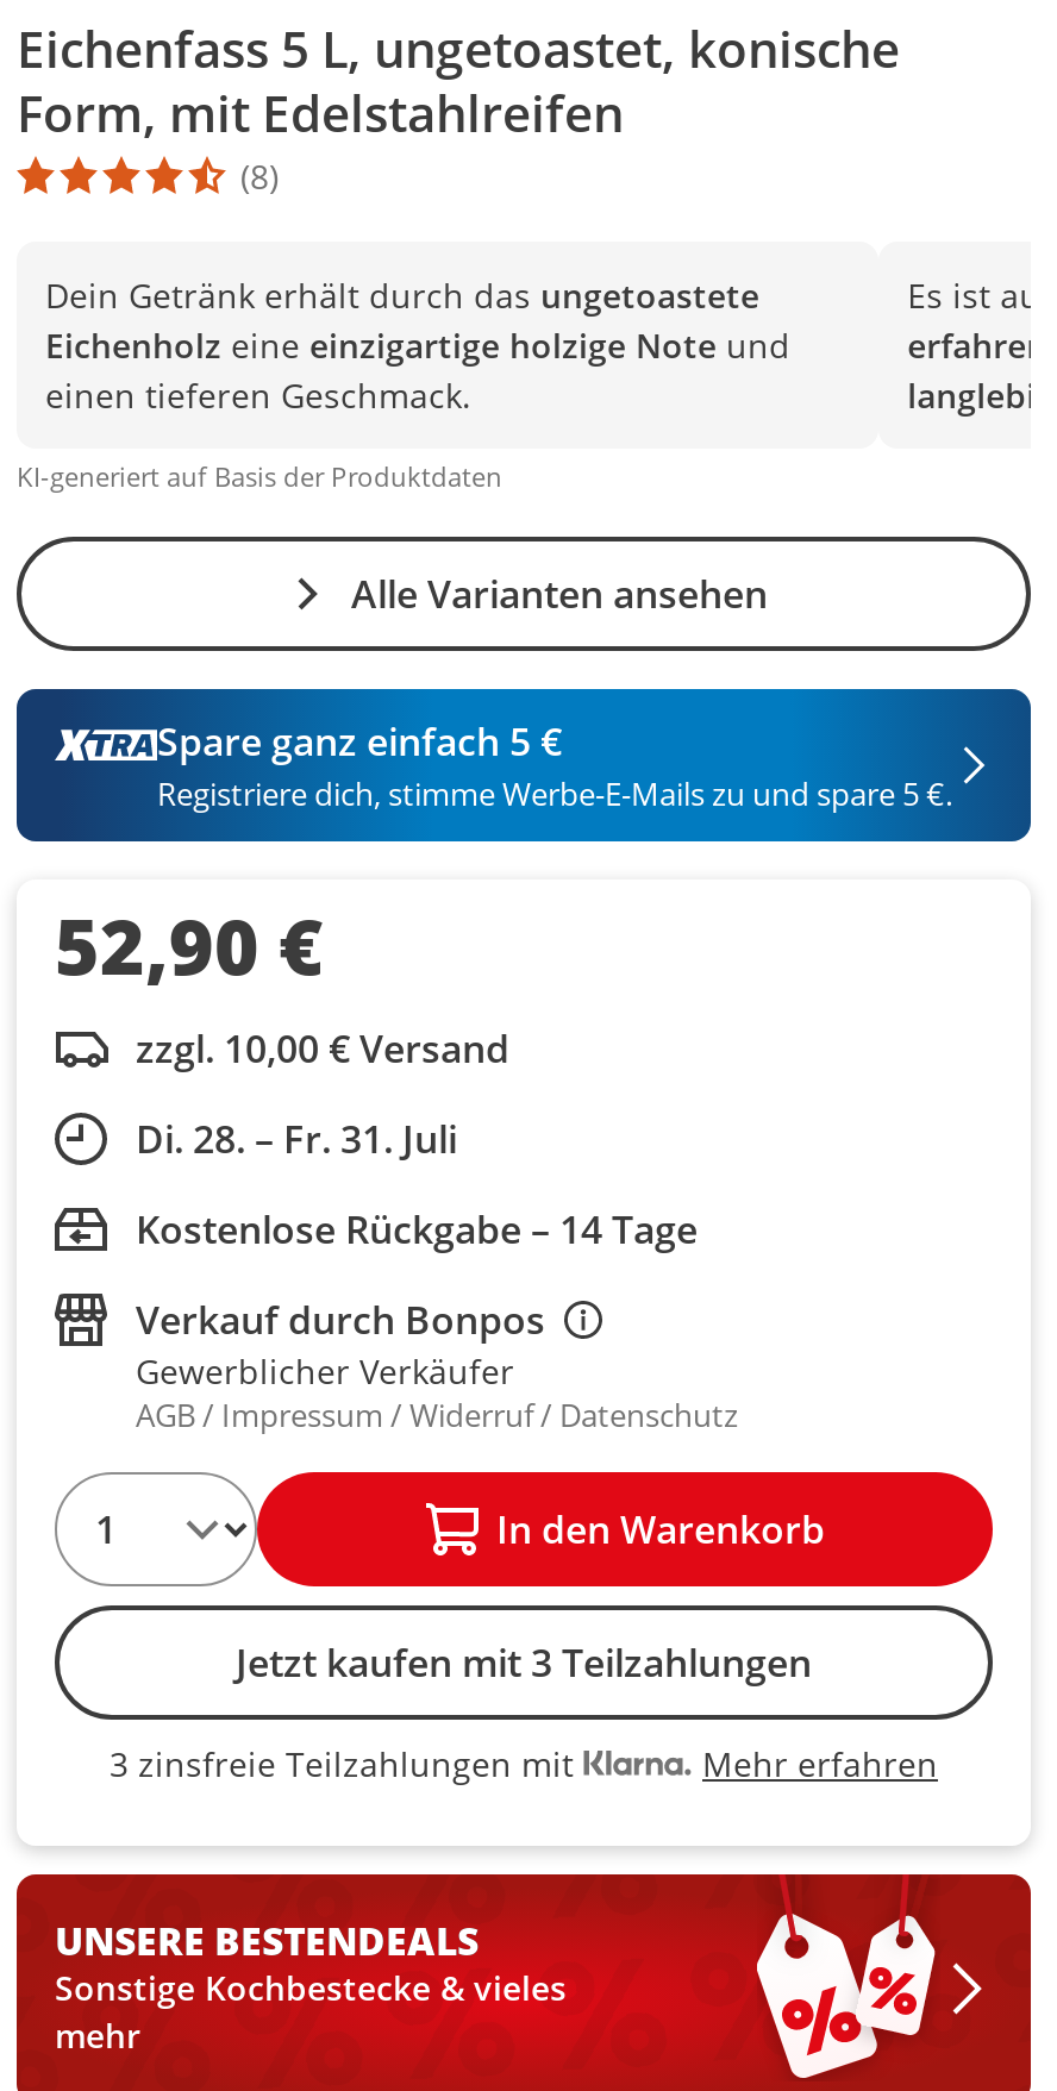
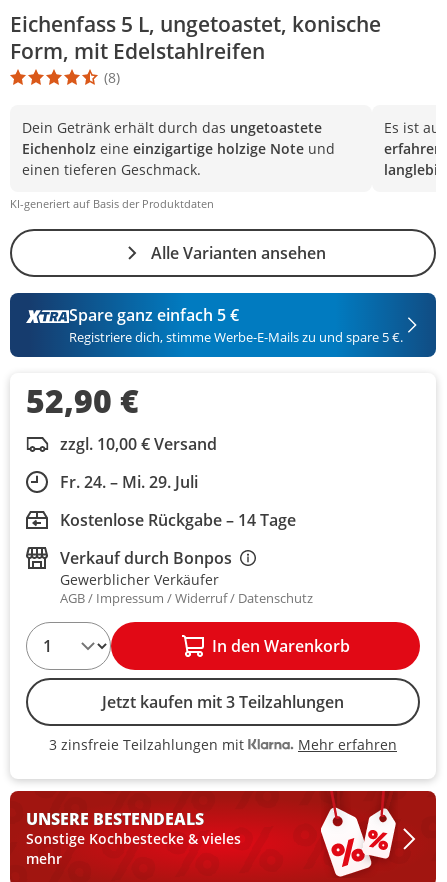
[136,1113,457,1165] Di. 28. – Fr. 31. Juli -> [60,471,198,493] Fr. 24. – Mi. 29. Juli

